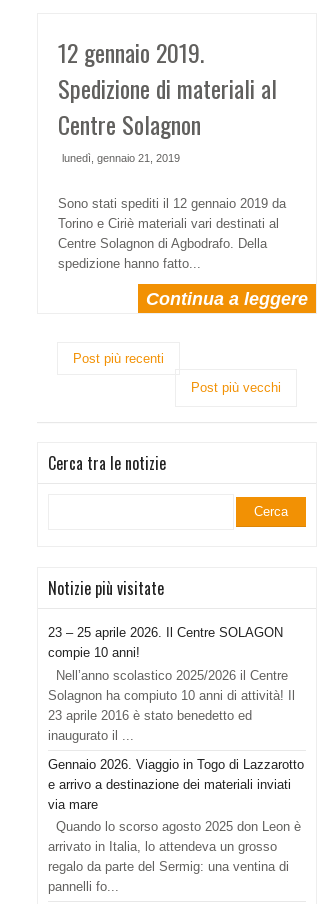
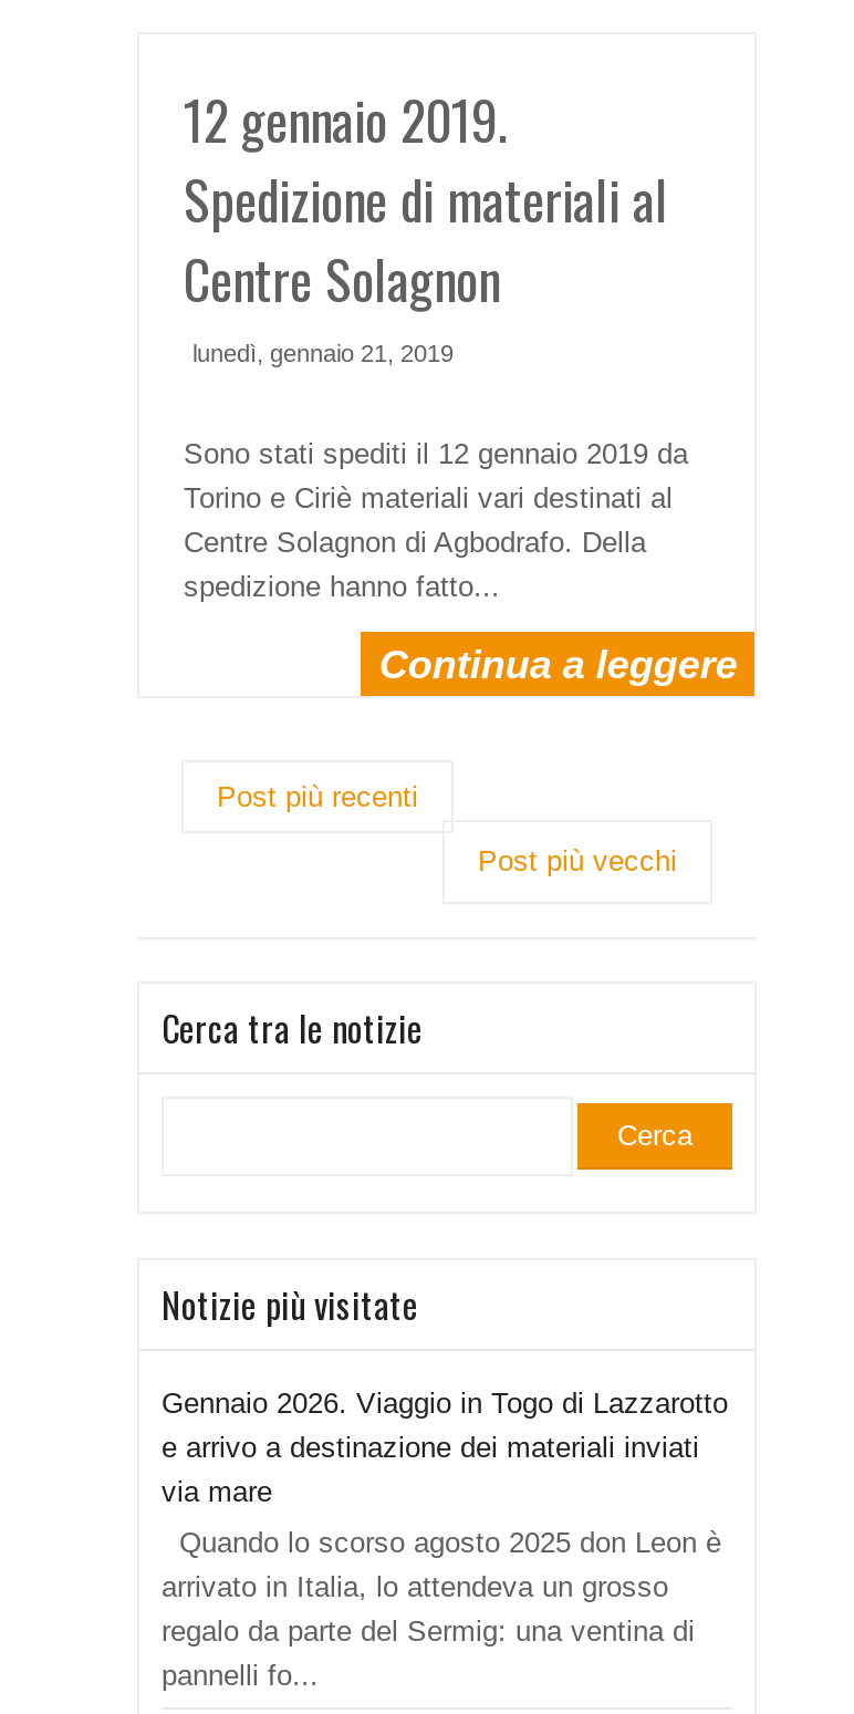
[48,625,295,743] 23 – 25 aprile 2026. Il Centre SOLAGON | compie 10 anni! | Nell’anno scolastico 2025/2026 il Centre | Solagnon ha compiuto 10 anni di attività! Il | 23 aprile 2016 è stato benedetto ed | inaugurato il ... -> none

